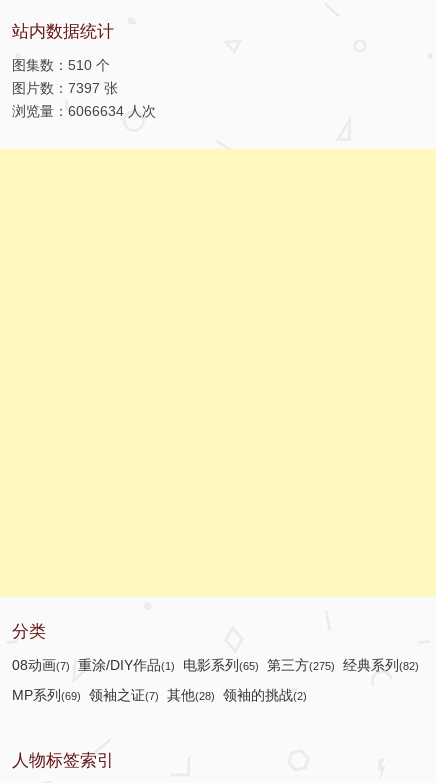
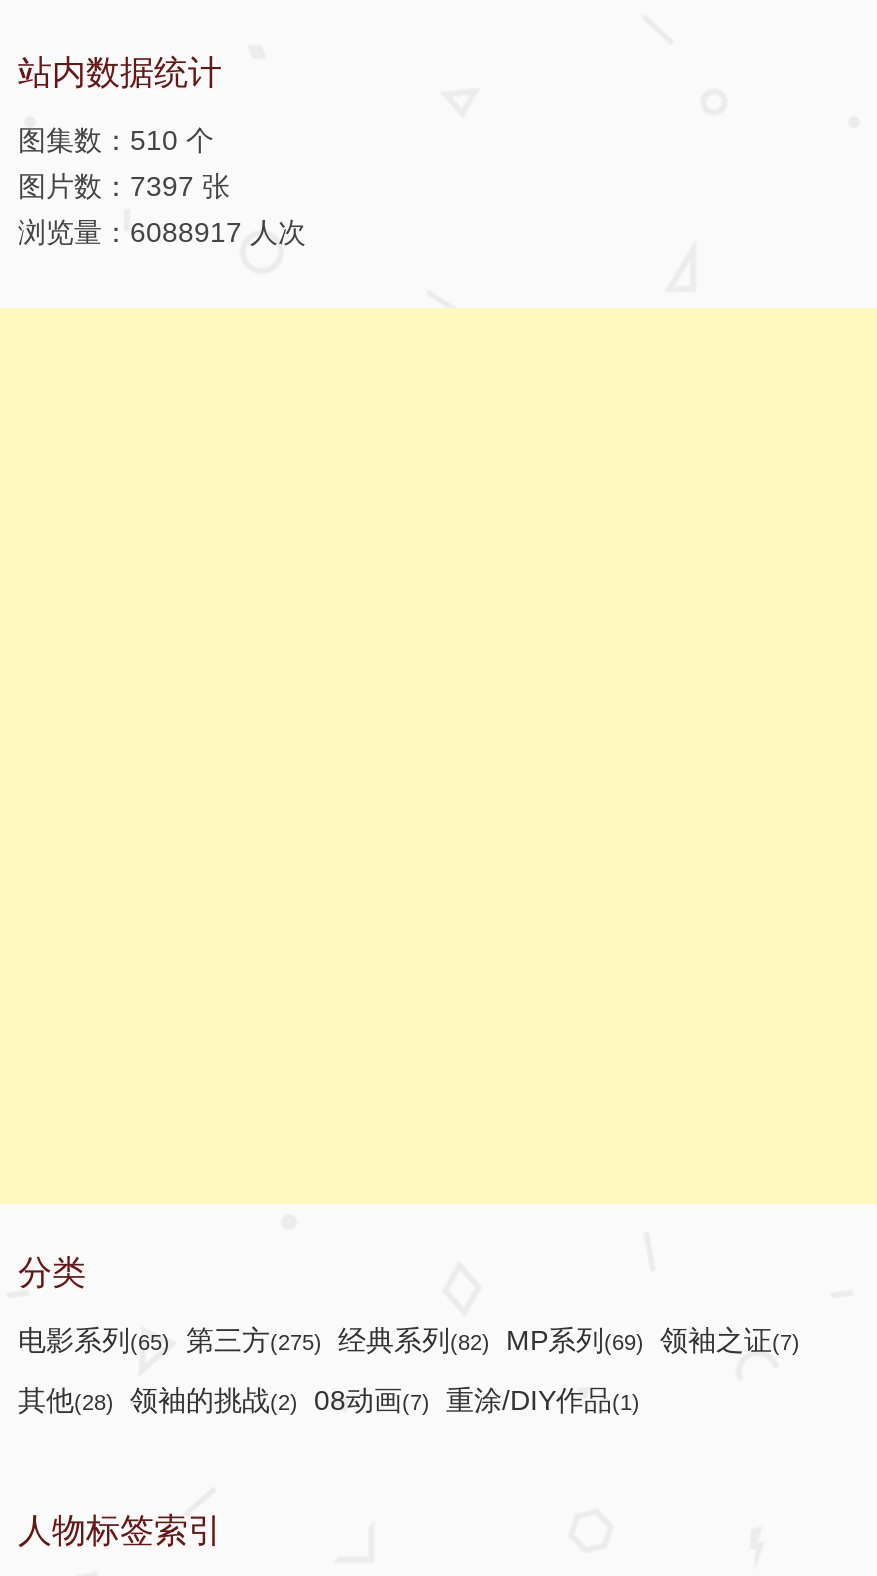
[12,103,156,119] 浏览量：6066634 人次 -> [18,216,306,248] 浏览量：6088917 人次
[12,657,419,673] 08动画(7) 重涂/DIY作品(1) 电影系列(65) 第三方(275) 经典系列(82) -> [18,1324,800,1356] 电影系列(65) 第三方(275) 经典系列(82) MP系列(69) 领袖之证(7)
[12,687,307,703] MP系列(69) 领袖之证(7) 其他(28) 领袖的挑战(2) -> [18,1384,640,1416] 其他(28) 领袖的挑战(2) 08动画(7) 重涂/DIY作品(1)

